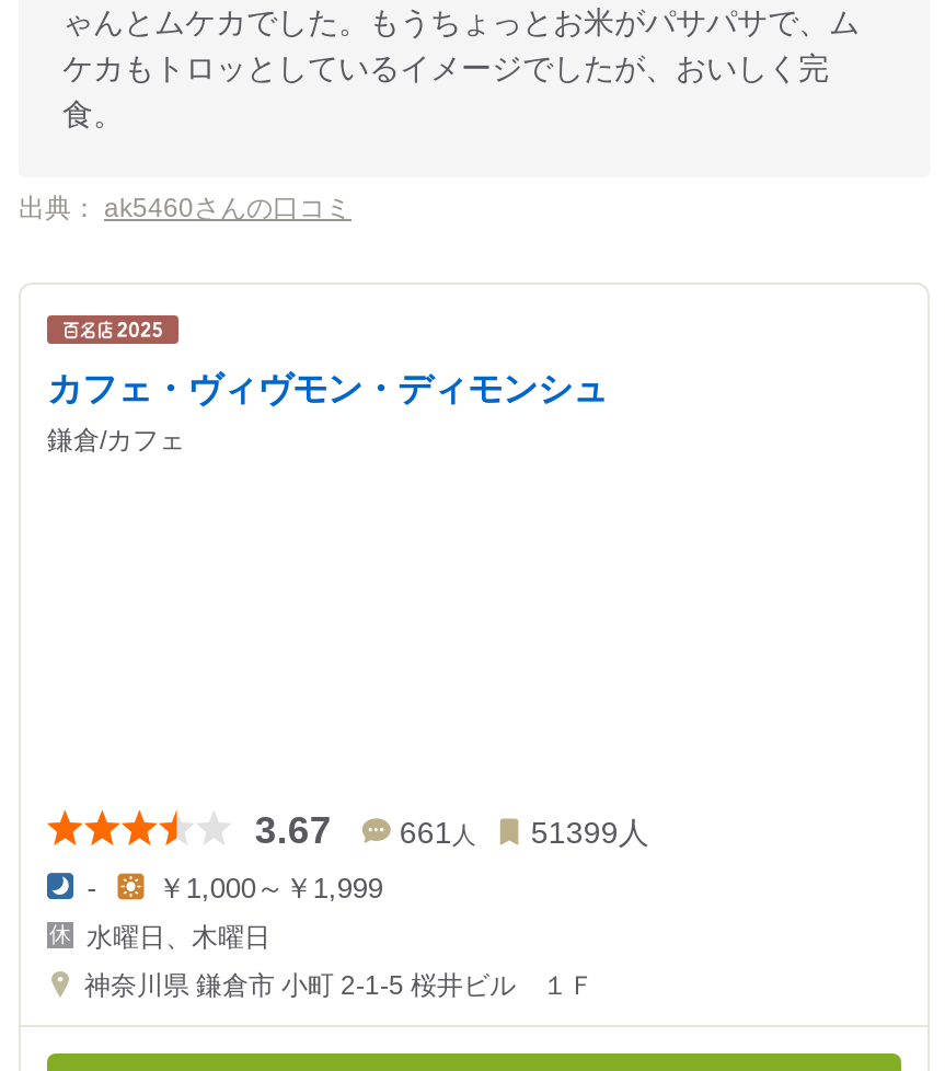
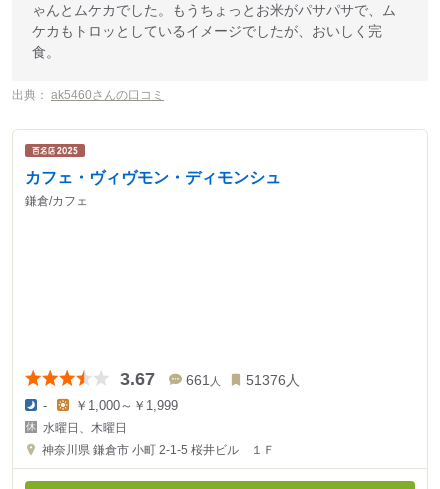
[255,809,649,852] 3.67 661人 51399人 -> [120,369,300,389] 3.67 661人 51376人

